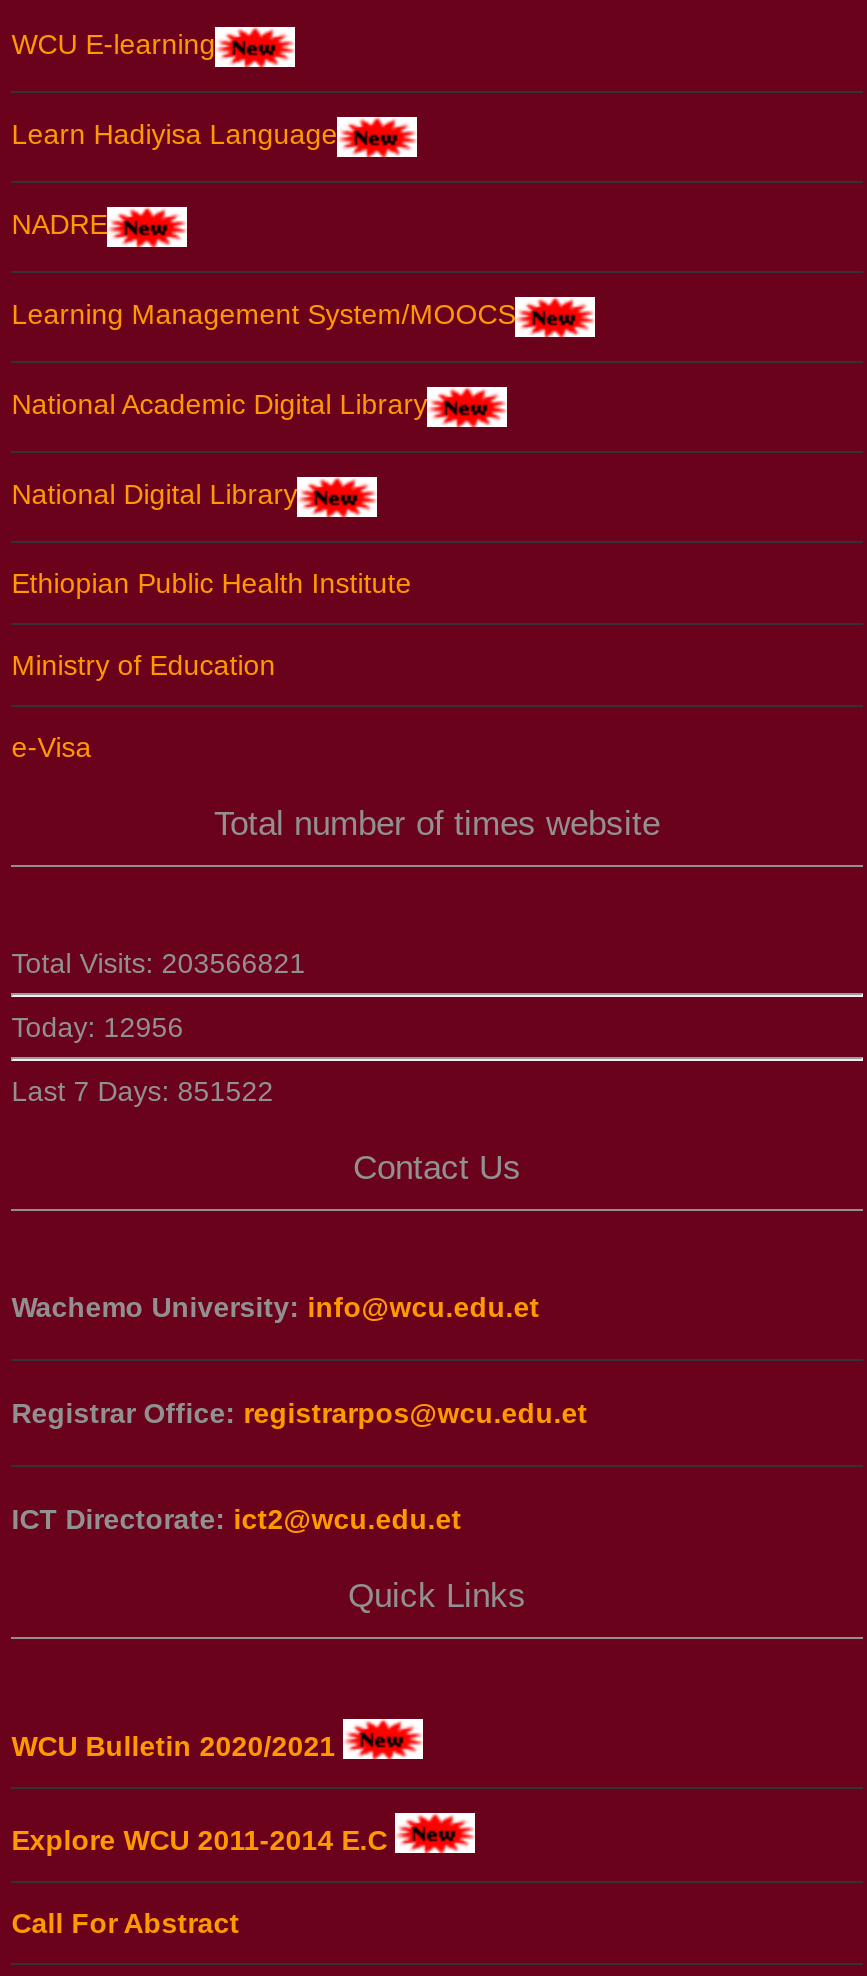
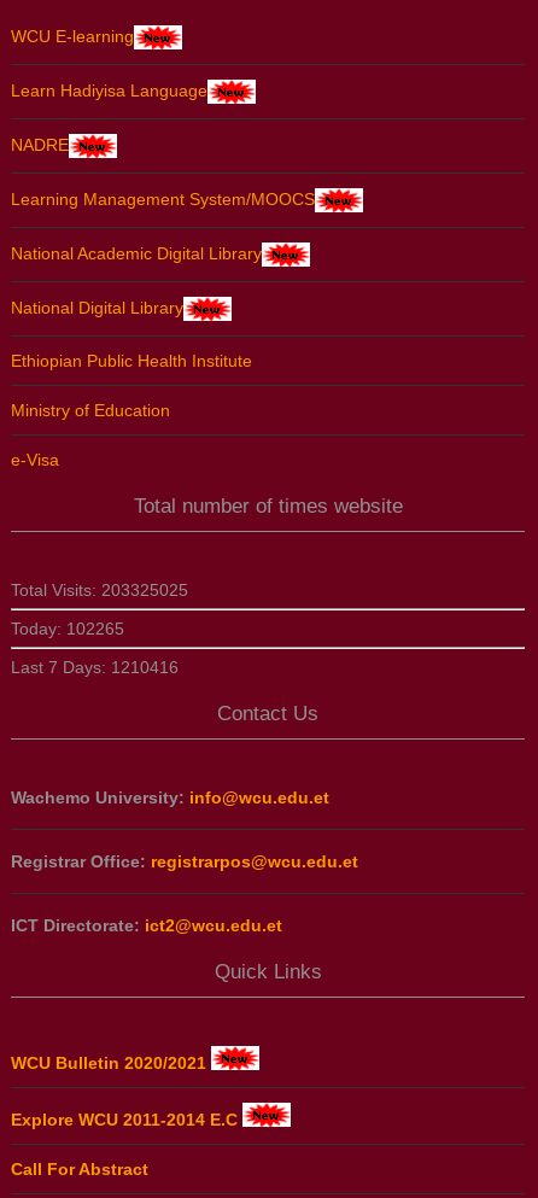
[11,947,305,979] Total Visits: 203566821 -> [11,580,188,599] Total Visits: 203325025
[11,1011,183,1043] Today: 12956 -> [11,619,124,638] Today: 102265
[11,1075,273,1107] Last 7 Days: 851522 -> [11,657,179,677] Last 7 Days: 1210416

